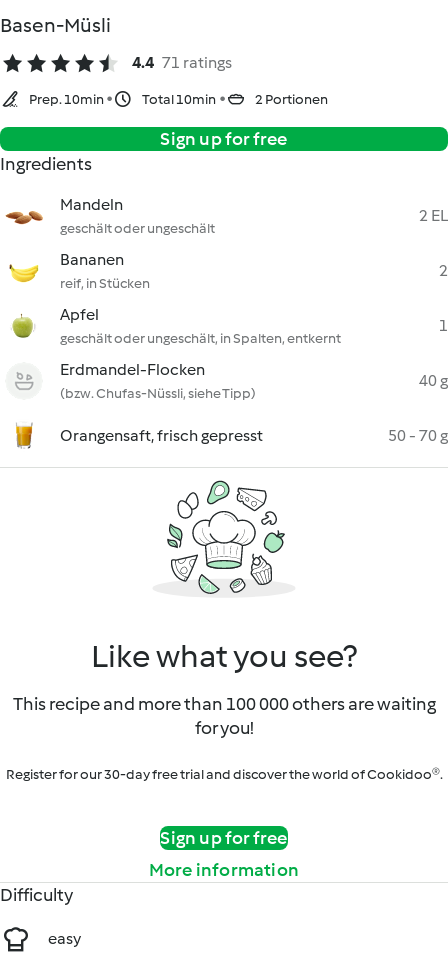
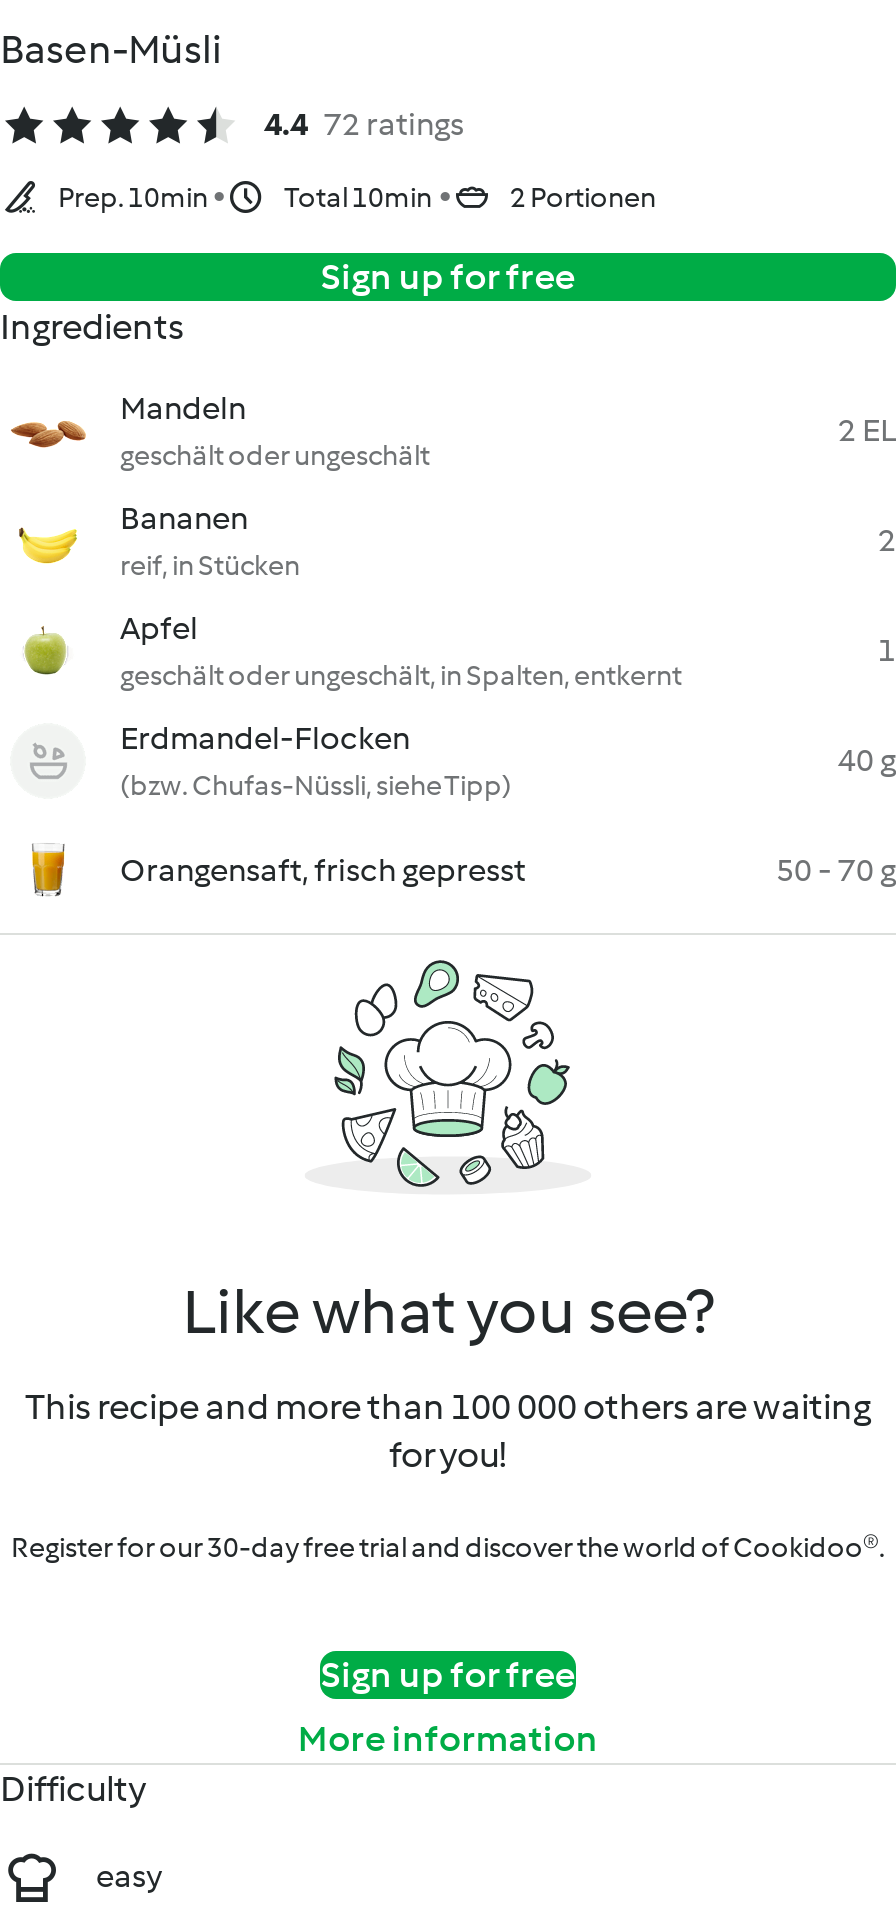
[132,53,232,72] 4.4 71 ratings -> [264,105,464,143] 4.4 72 ratings

